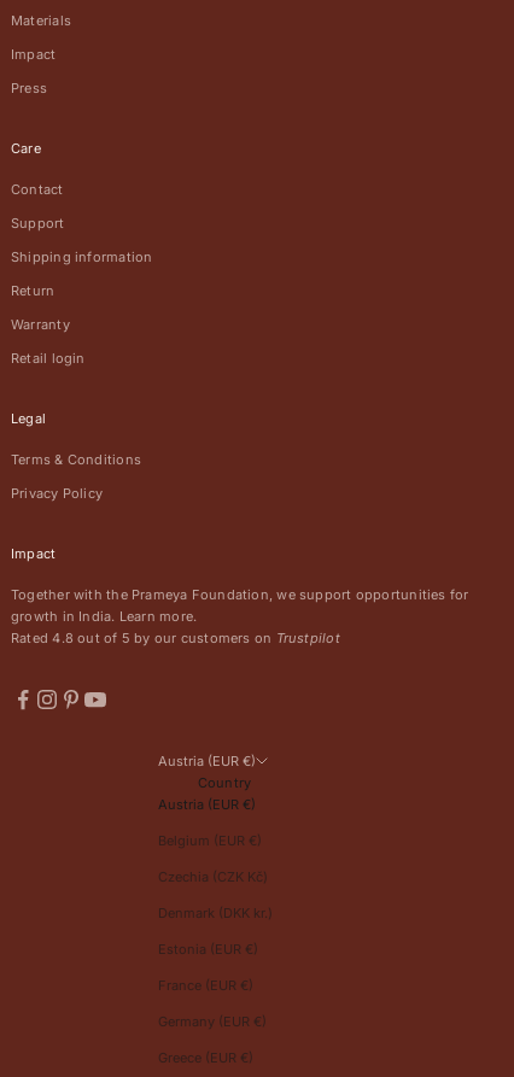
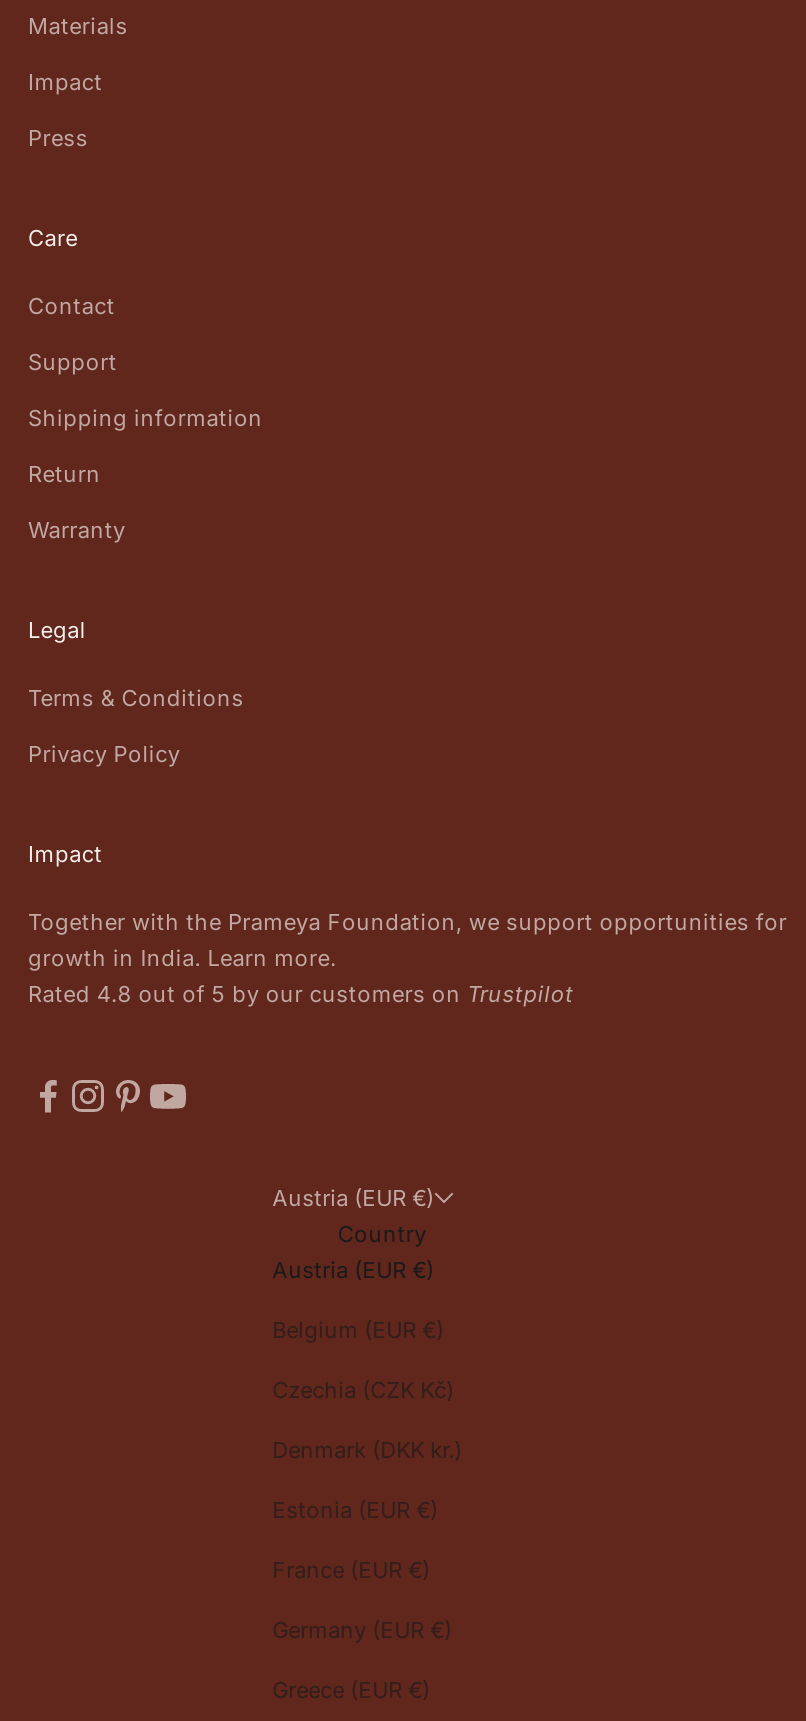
[11,349,85,366] Retail login -> none

